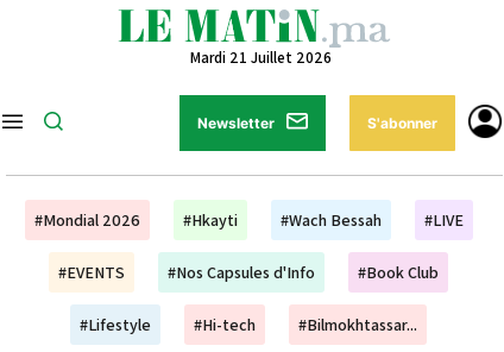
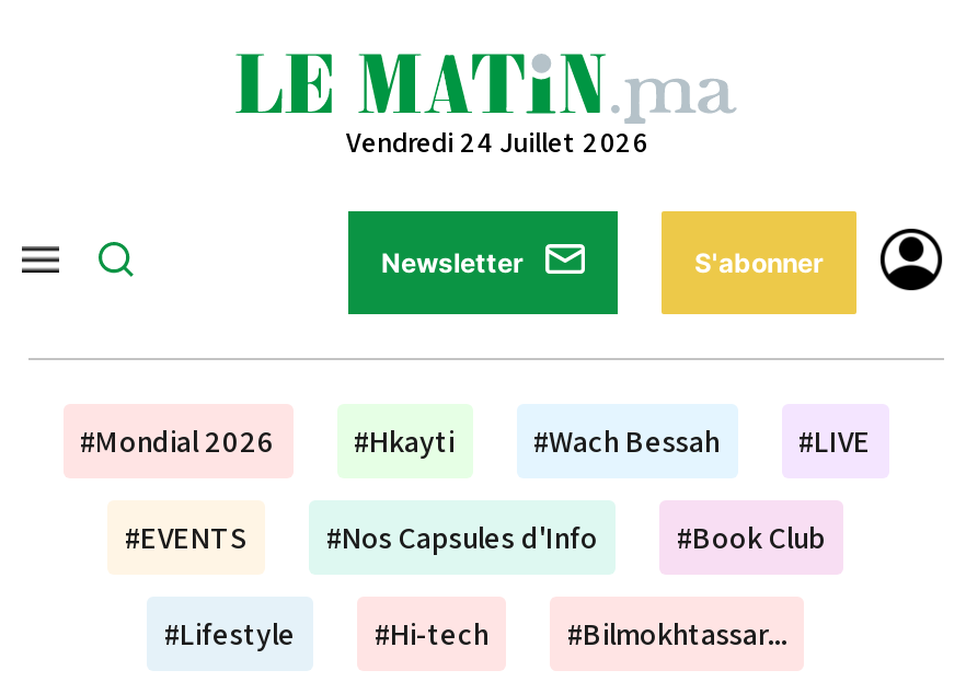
[190,48,331,68] Mardi 21 Juillet 2026 -> [346,124,648,161] Vendredi 24 Juillet 2026

